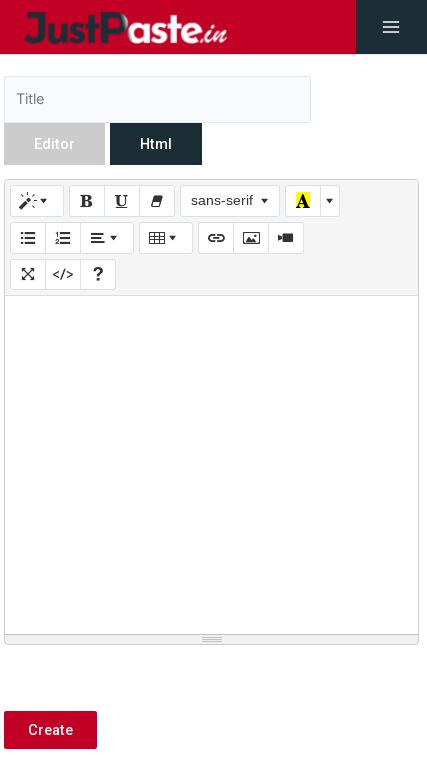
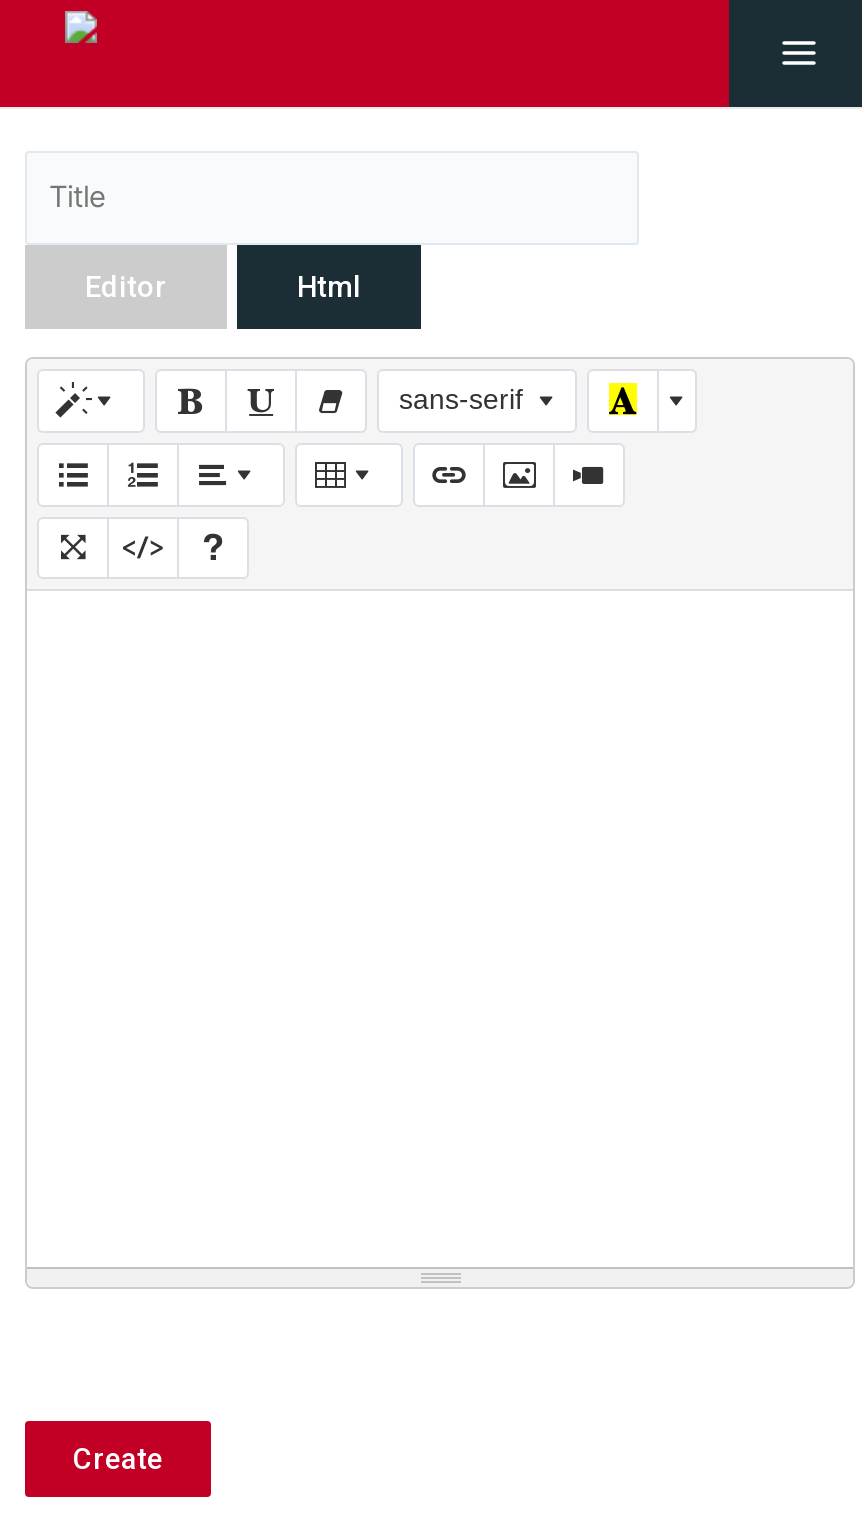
[24,6,227,45] [image] -> none

